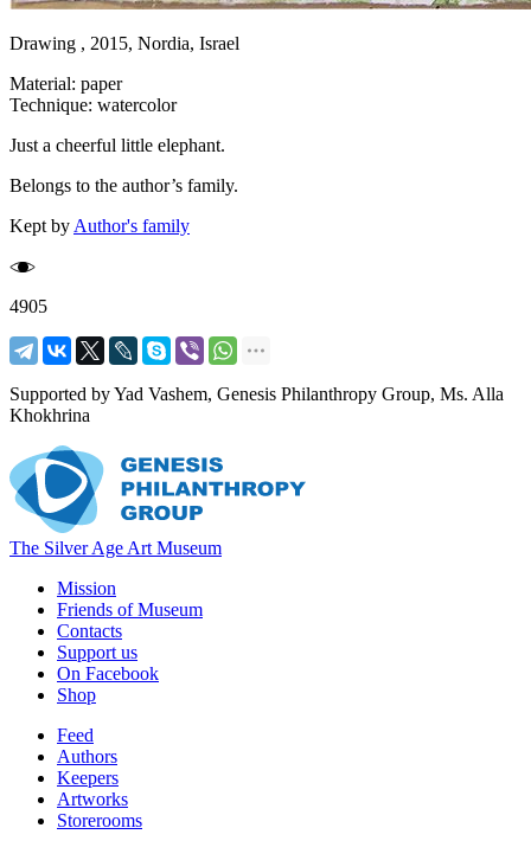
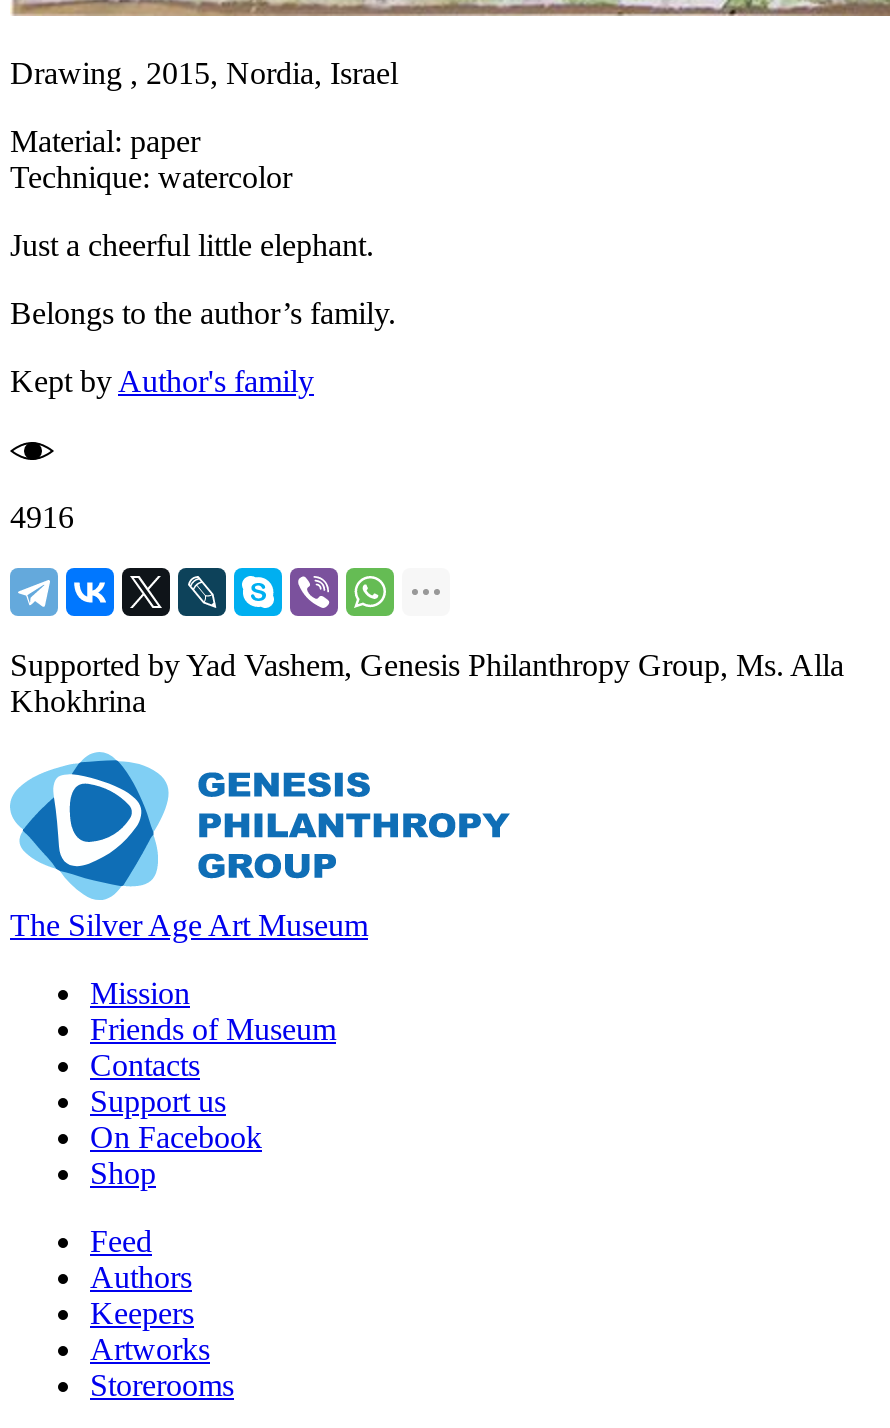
[9,296,47,316] 4905 -> [10,500,74,534] 4916

